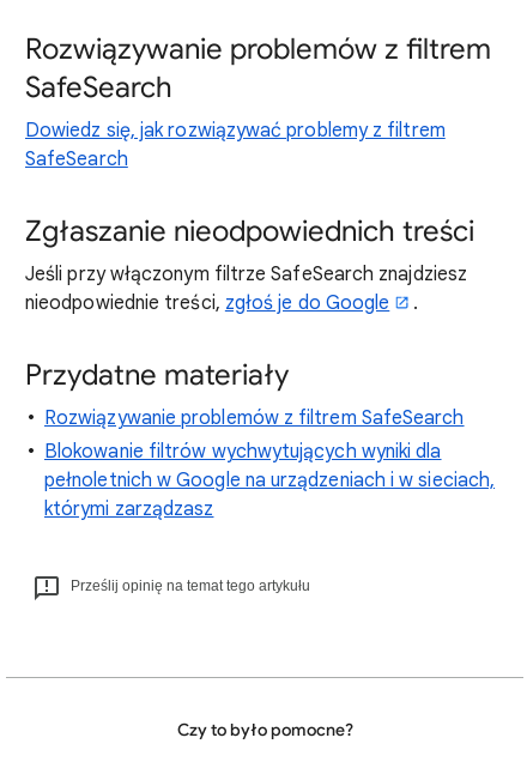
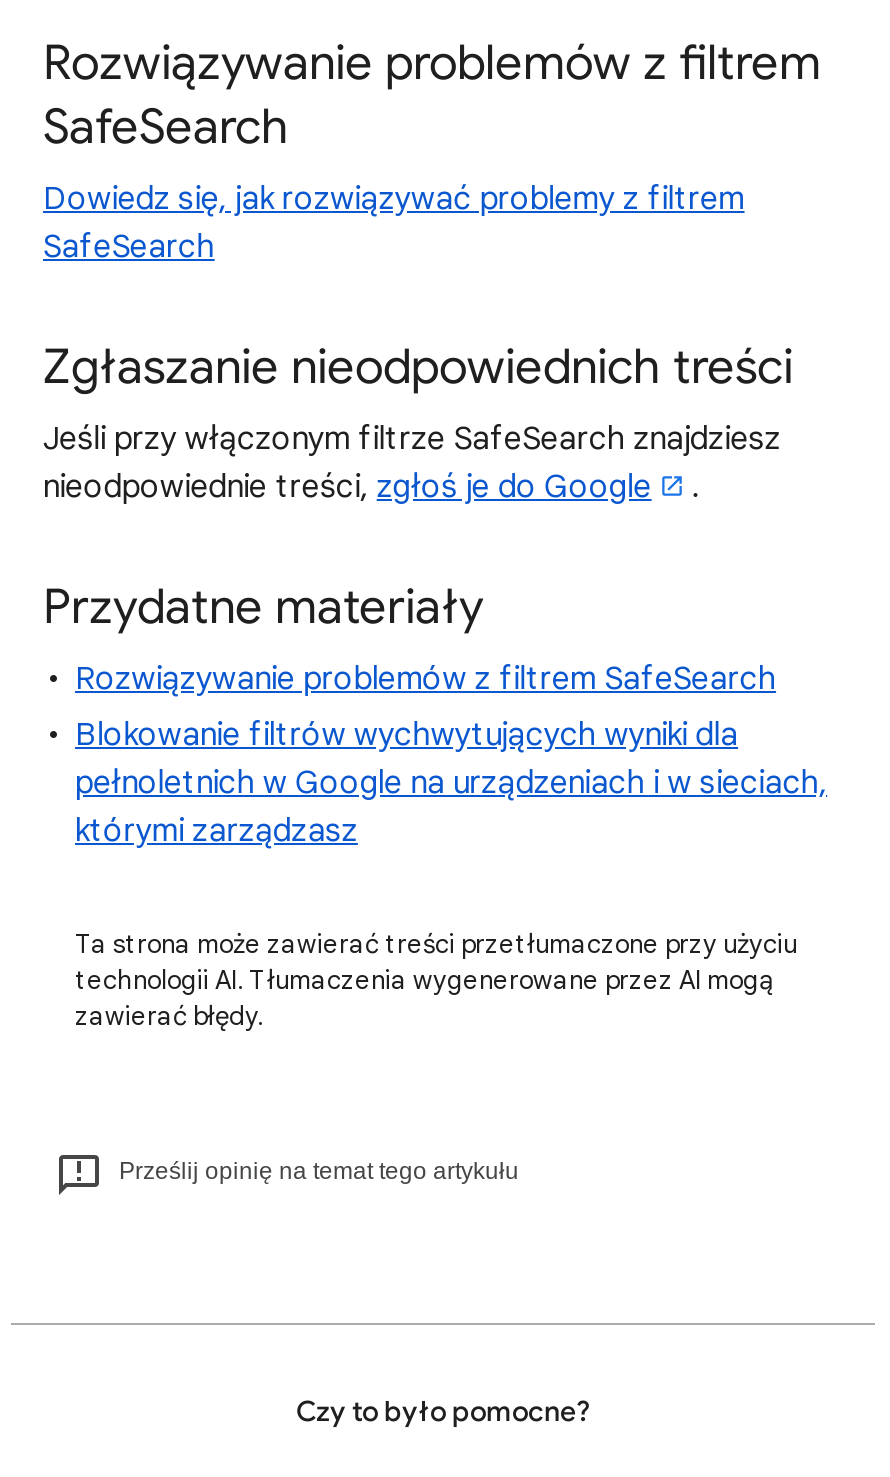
none -> [75,927,797,1033] Ta strona może zawierać treści przetłumaczone przy użyciu | technologii AI. Tłumaczenia wygenerowane przez AI mogą | zawierać błędy.

